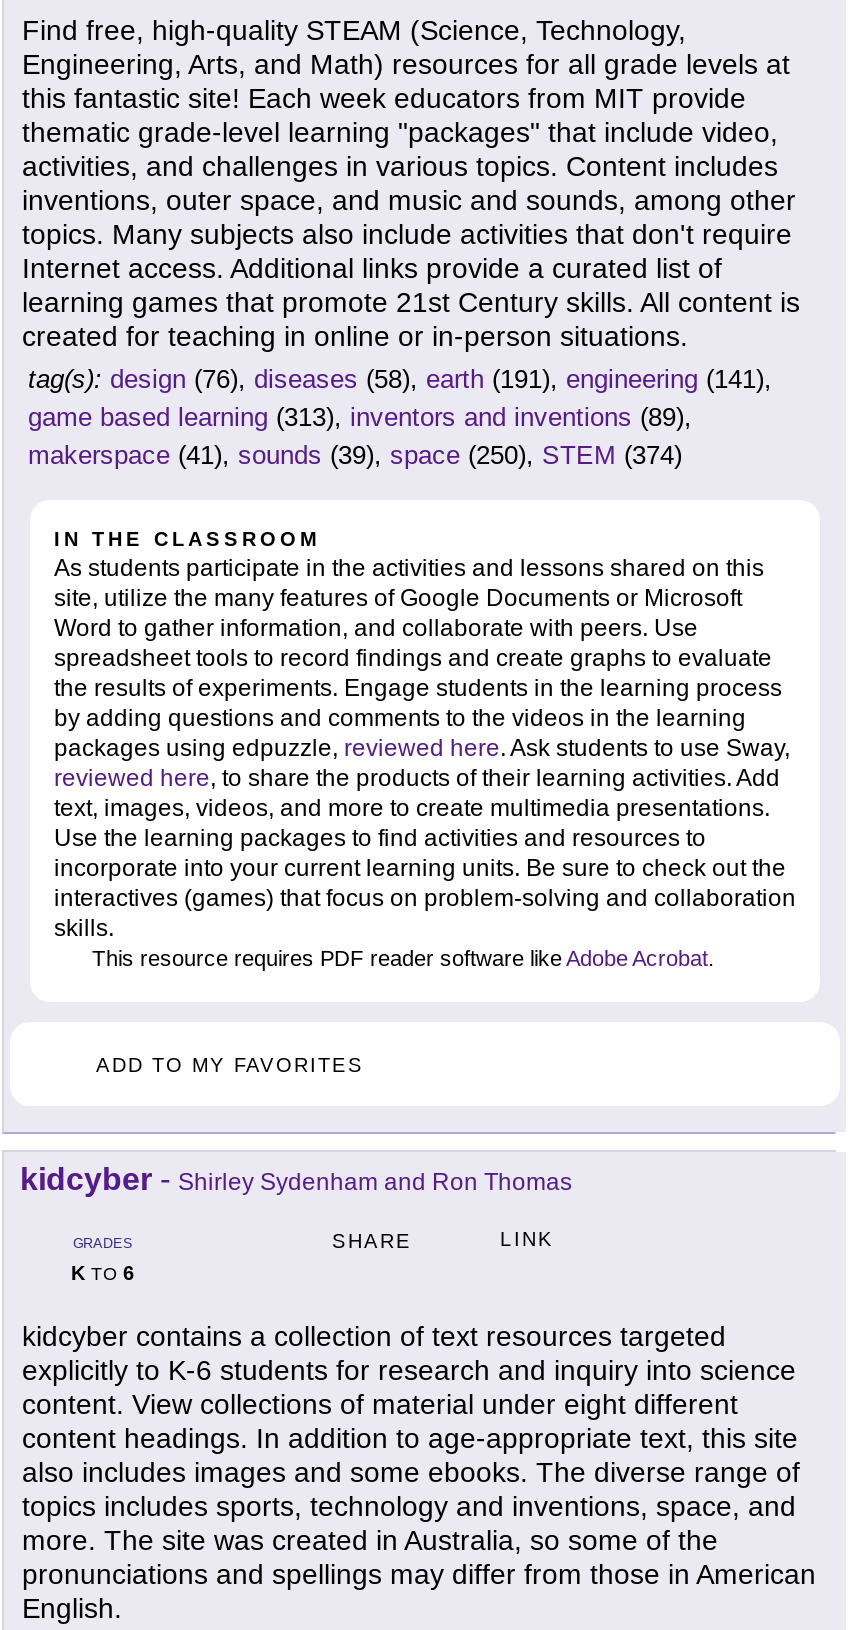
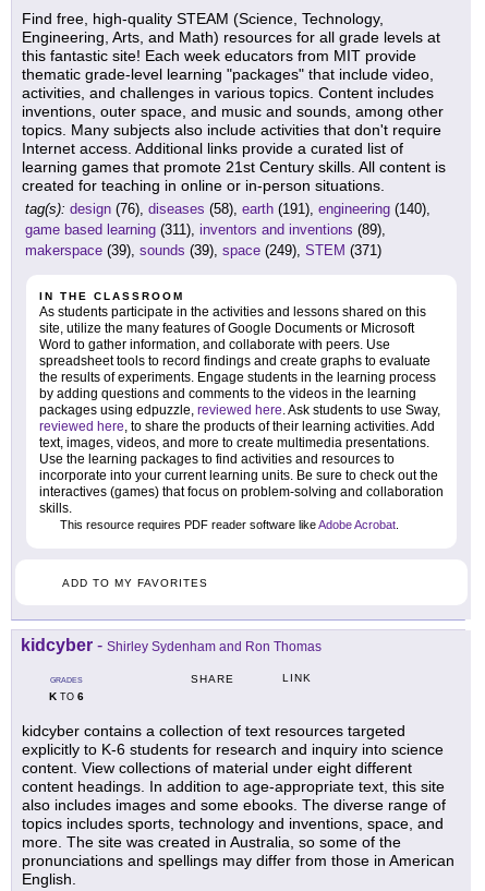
[28,365,772,395] tag(s): design (76), diseases (58), earth (191), engineering (141), -> [25,201,431,218] tag(s): design (76), diseases (58), earth (191), engineering (140),
[28,403,692,433] game based learning (313), inventors and inventions (89), -> [25,222,386,238] game based learning (311), inventors and inventions (89),
[28,441,682,471] makerspace (41), sounds (39), space (250), STEM (374) -> [25,243,381,259] makerspace (39), sounds (39), space (249), STEM (371)

